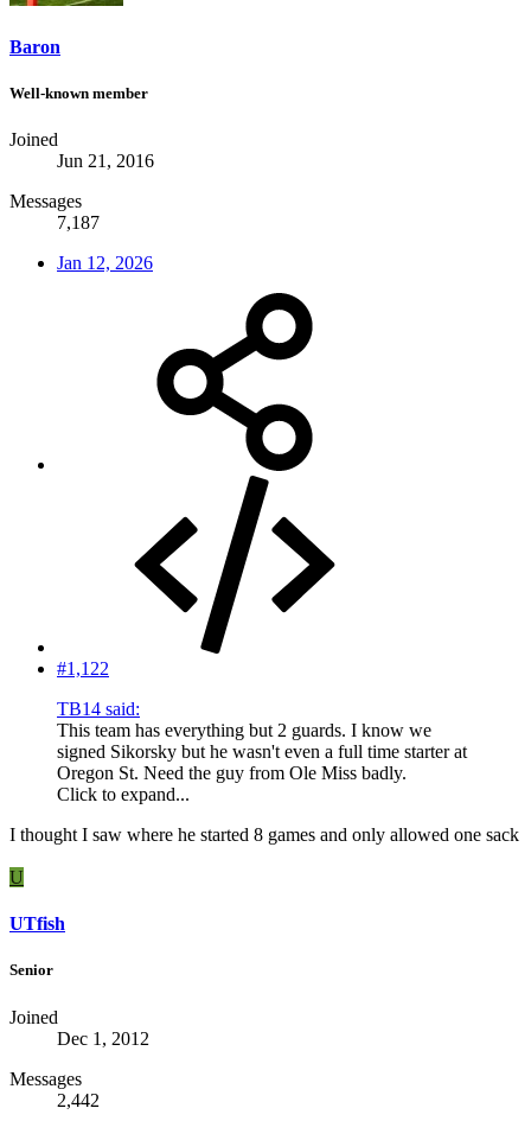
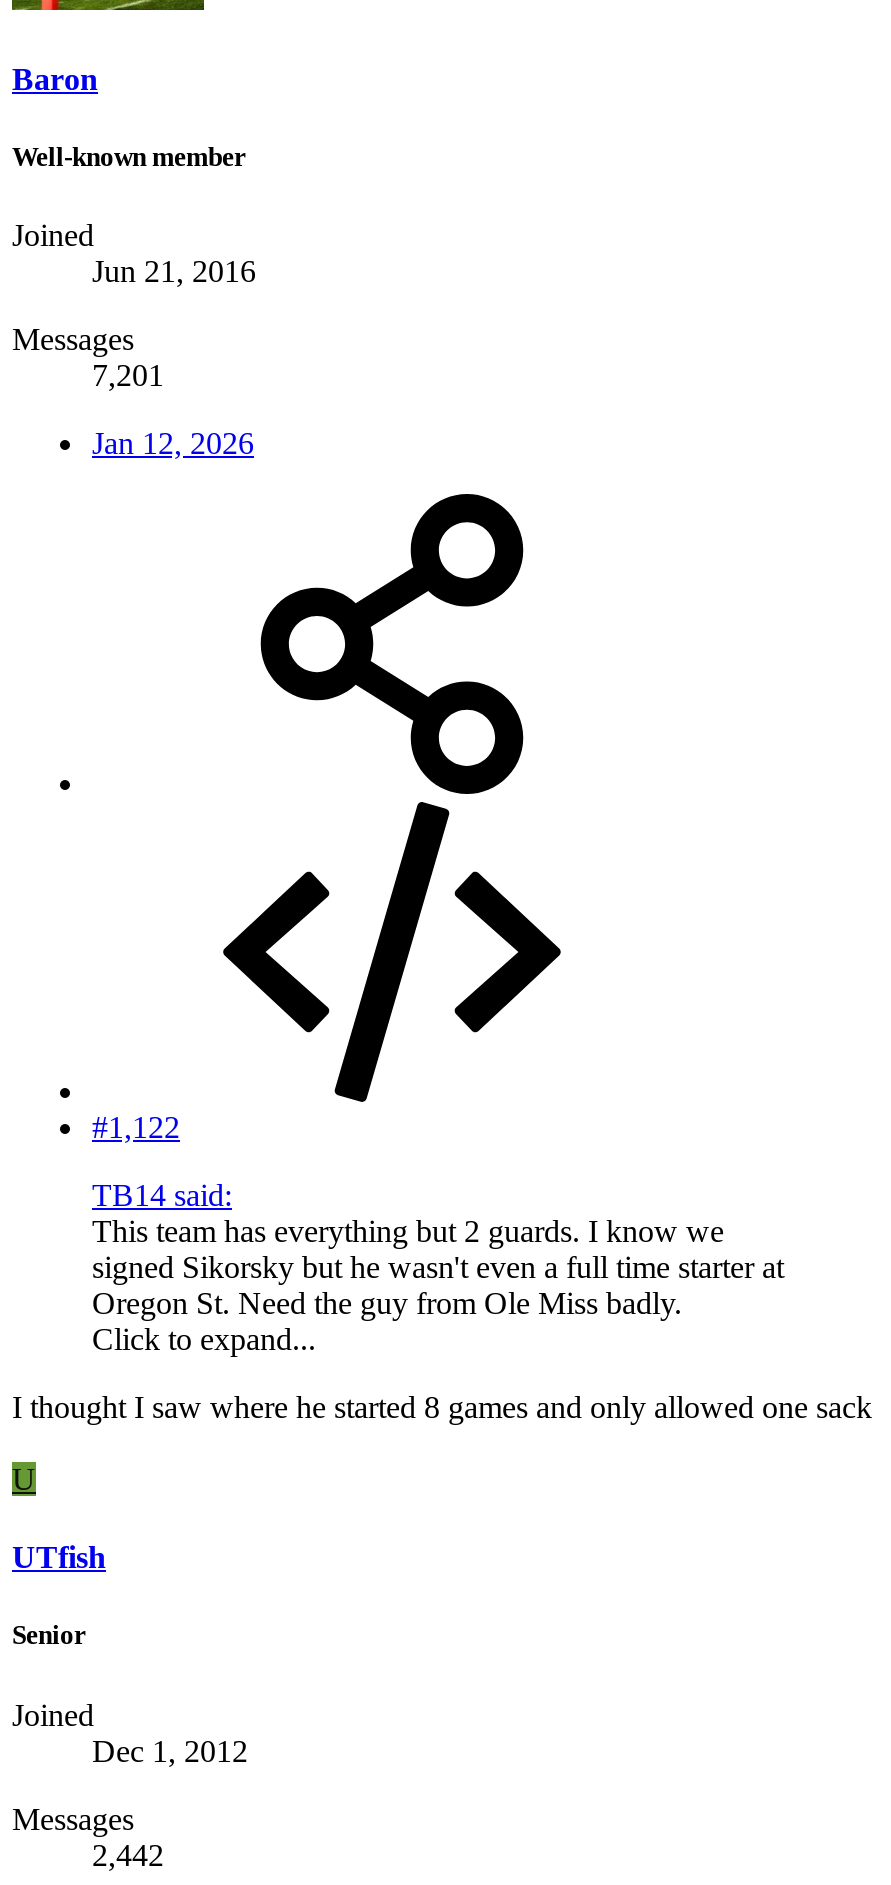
[57,212,100,233] 7,187 -> [92,358,164,392] 7,201

